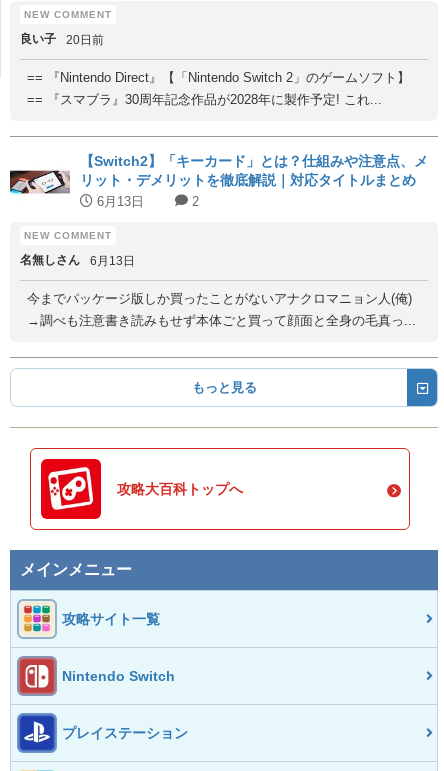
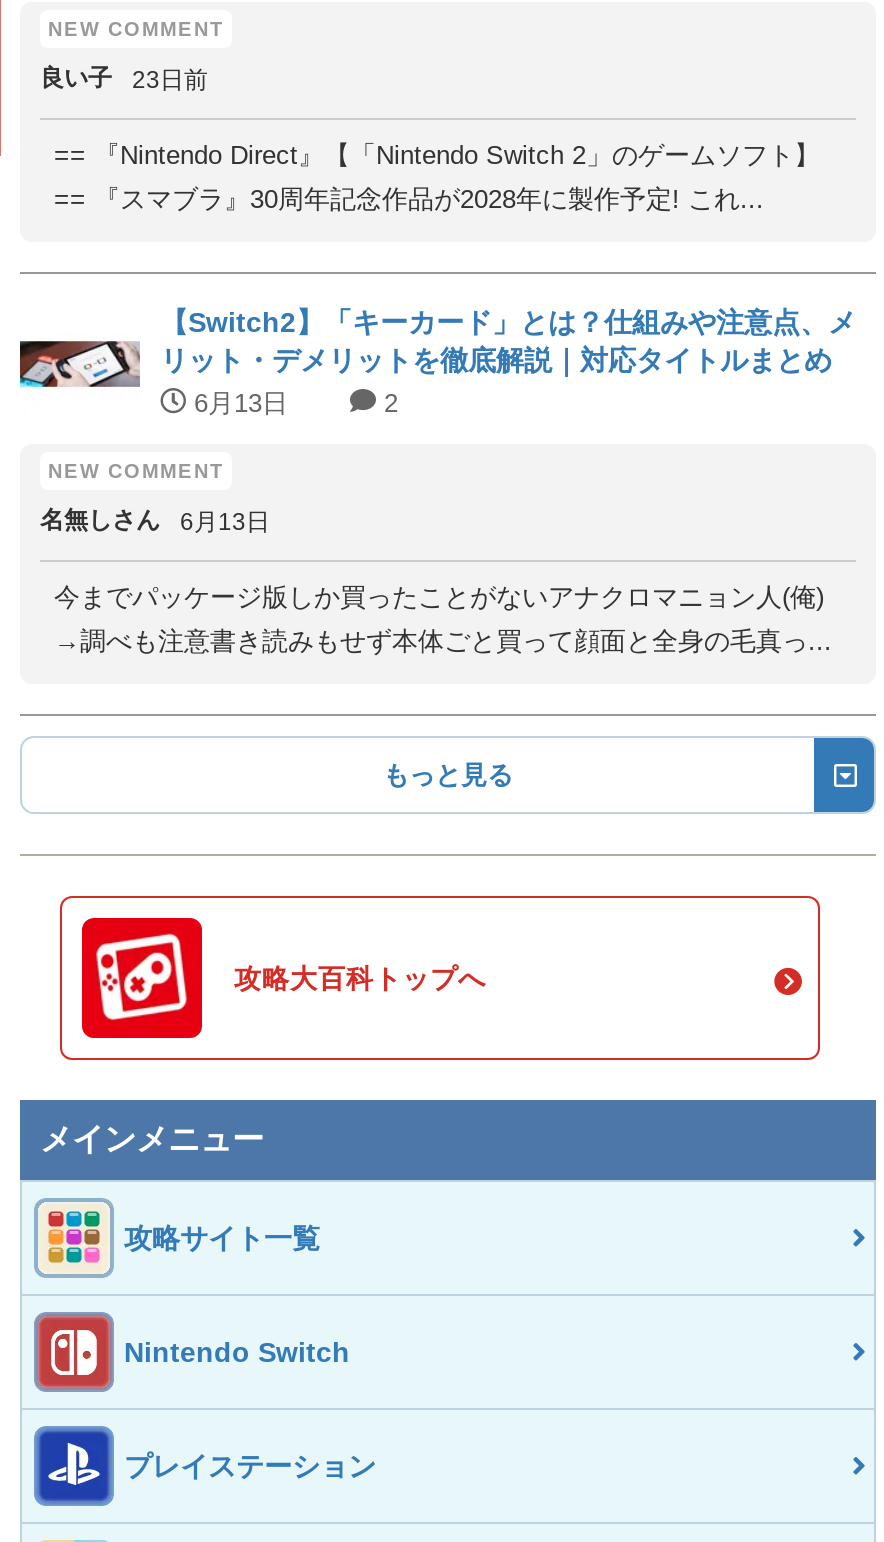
[20,32,104,47] 良い子 20日前 -> [40,64,208,94] 良い子 23日前

